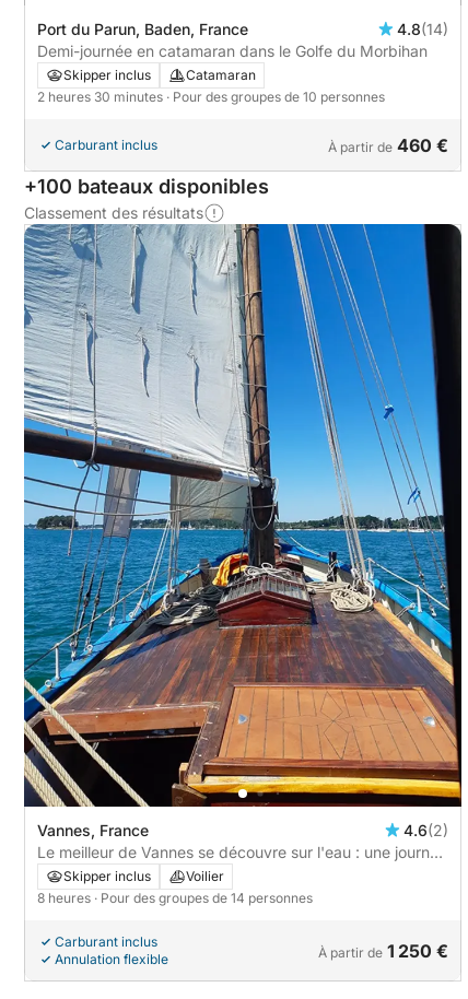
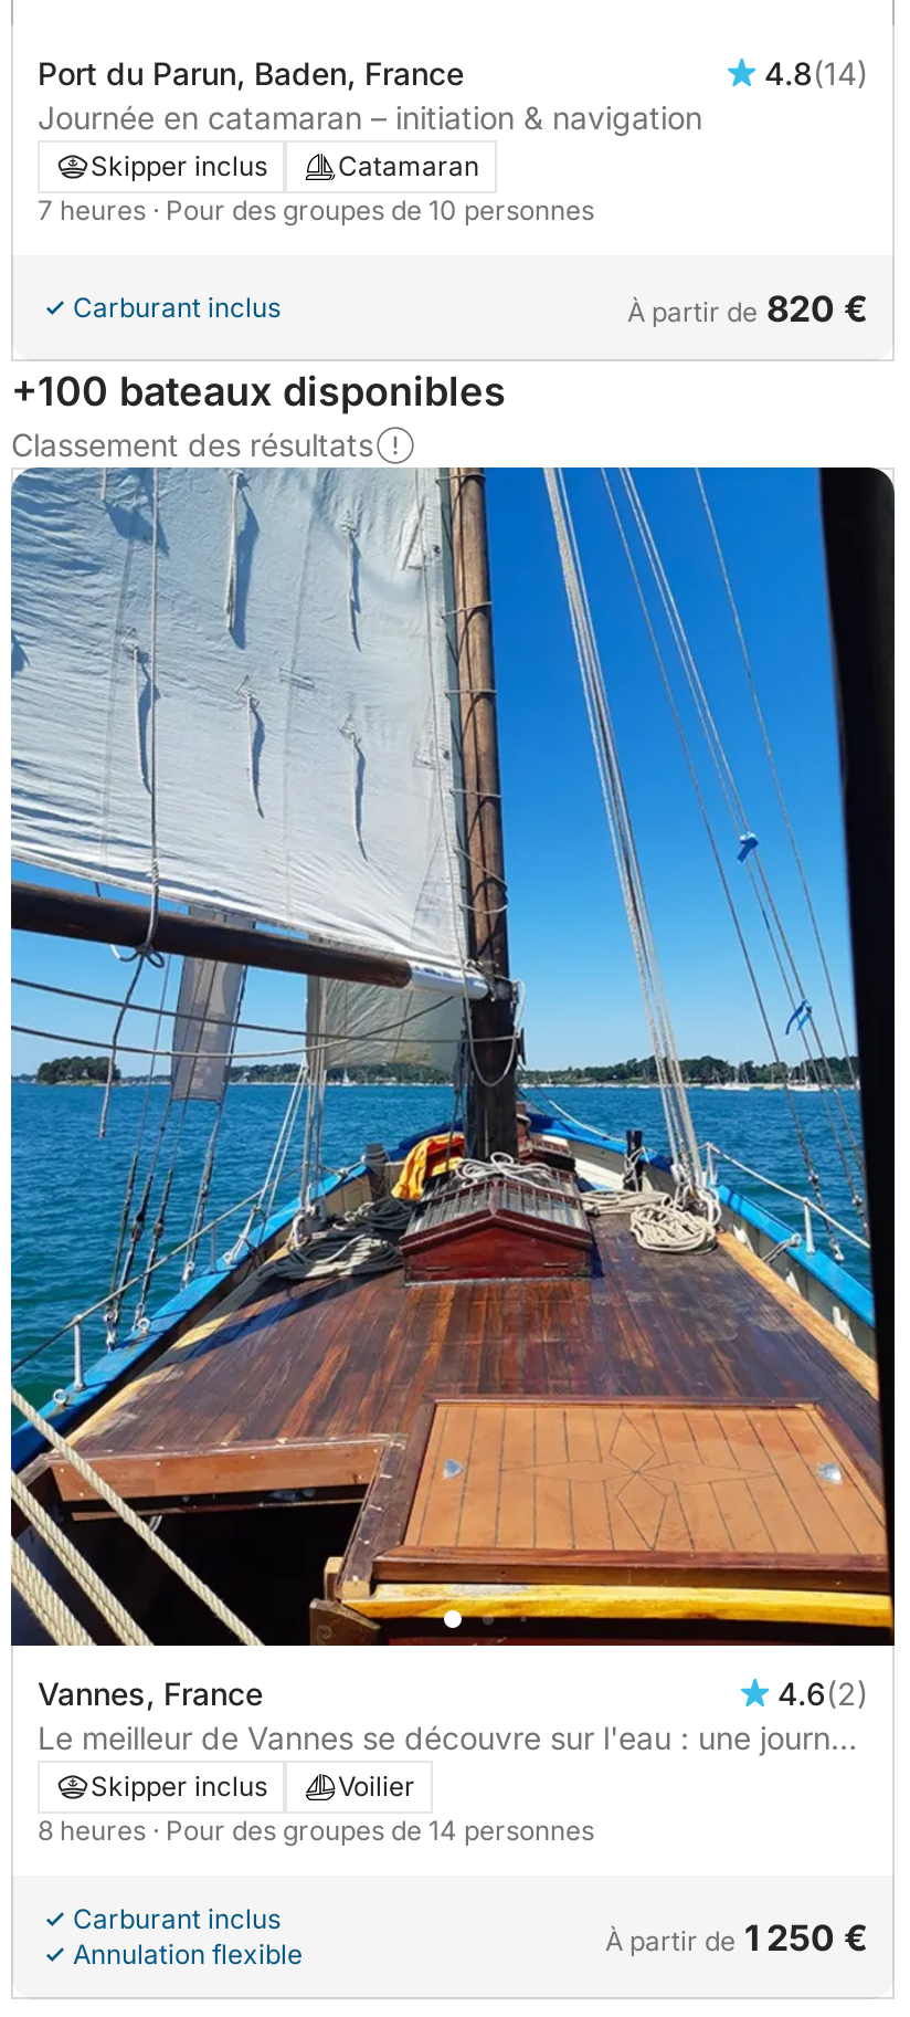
[37,41,428,60] Demi-journée en catamaran dans le Golfe du Morbihan -> [38,98,702,135] Journée en catamaran – initiation & navigation
[37,88,385,105] 2 heures 30 minutes · Pour des groupes de 10 personnes -> [38,193,594,226] 7 heures · Pour des groupes de 10 personnes
[328,134,448,156] À partir de 460 € -> [627,286,868,330] À partir de 820 €

